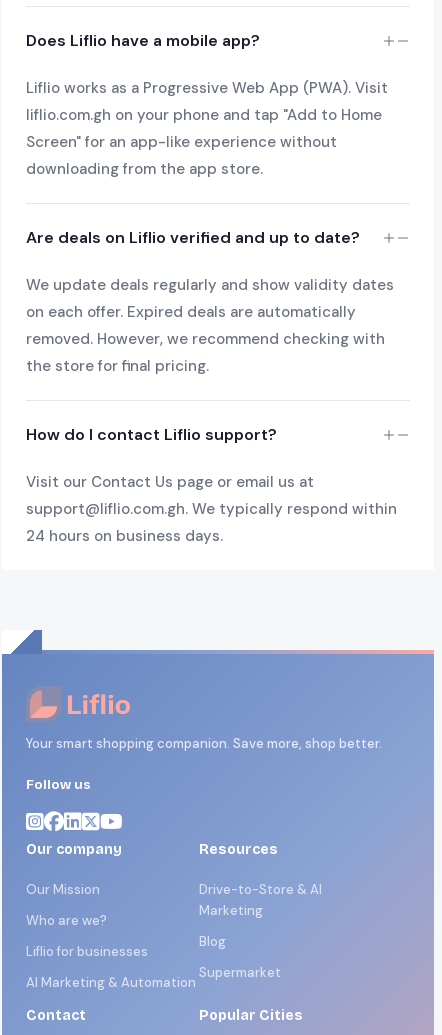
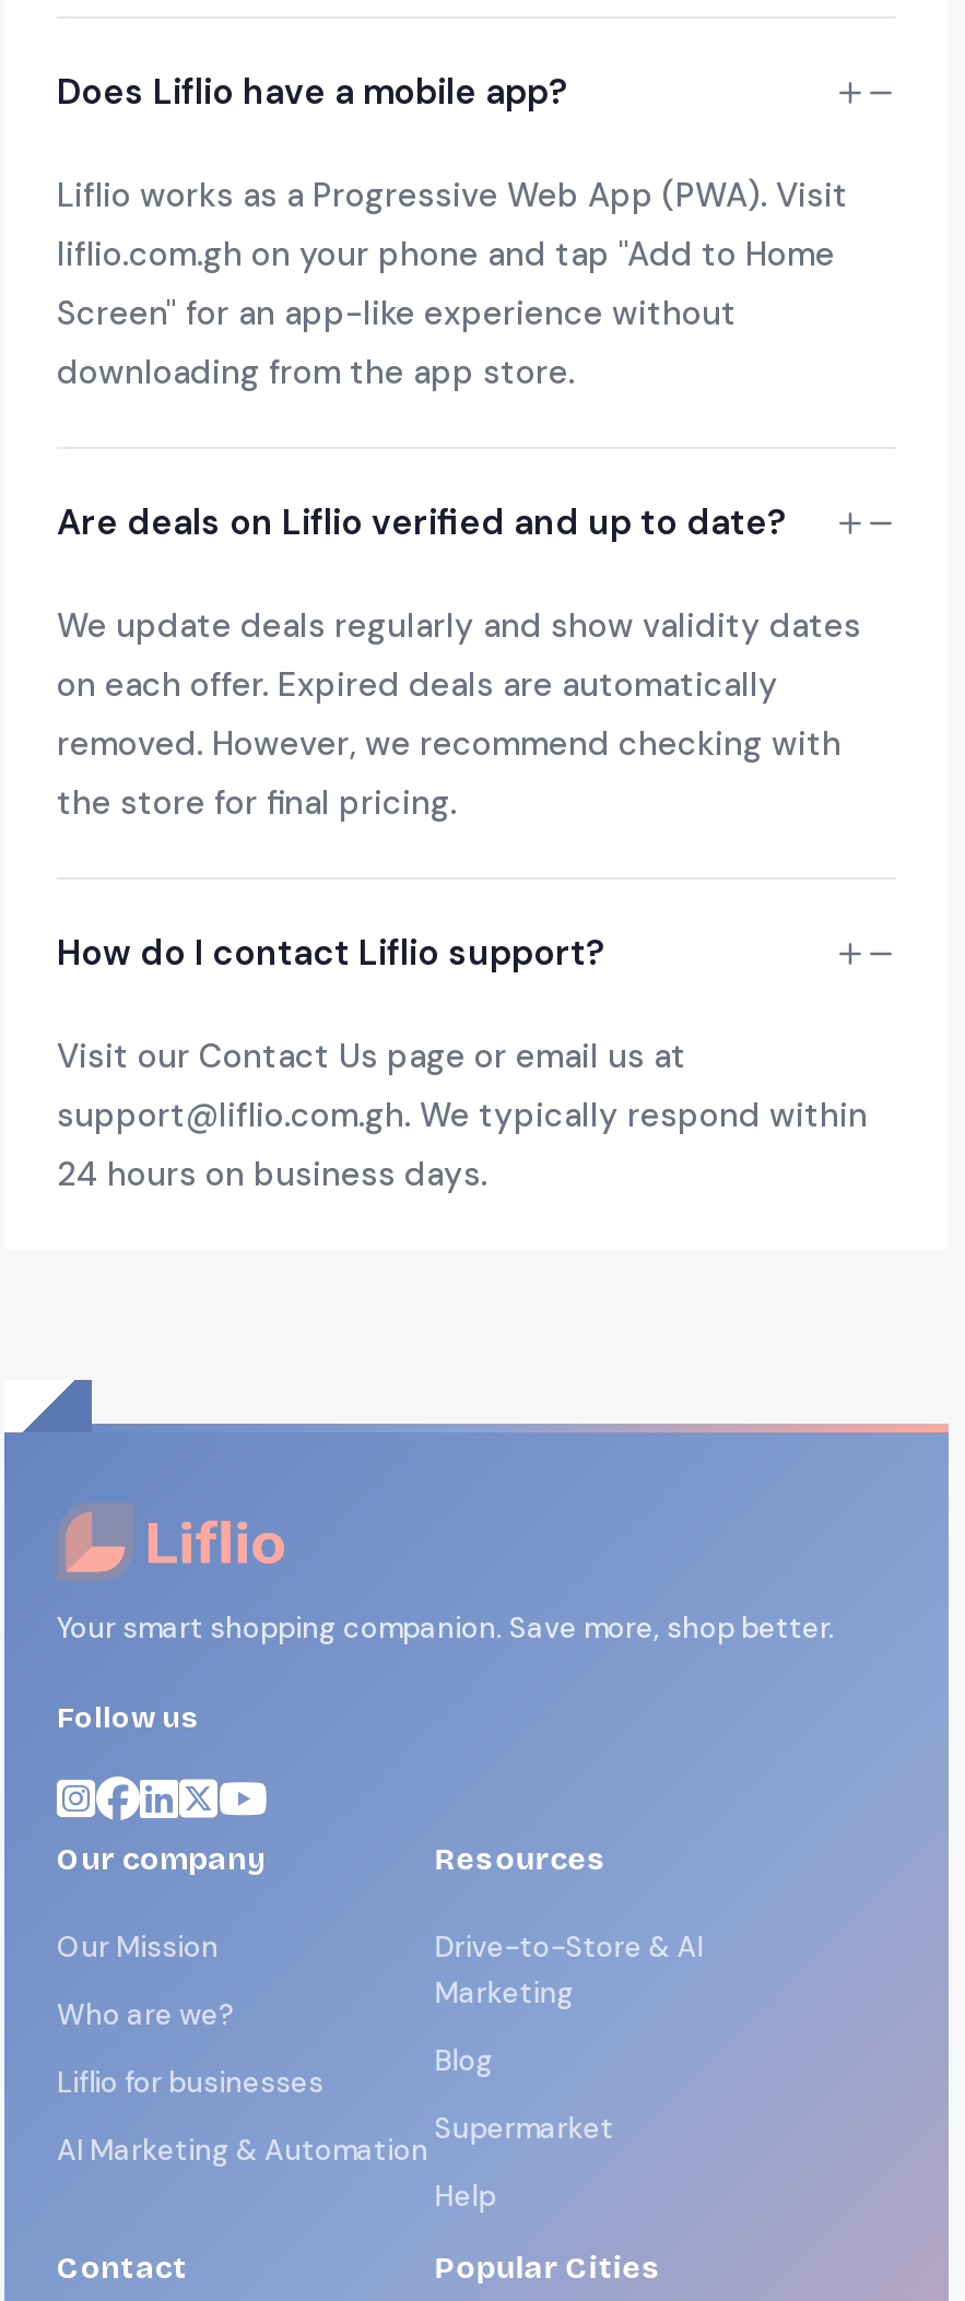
none -> [435,2178,496,2215] Help

